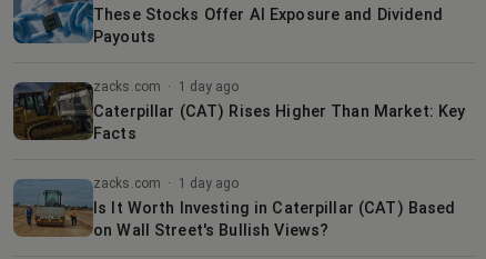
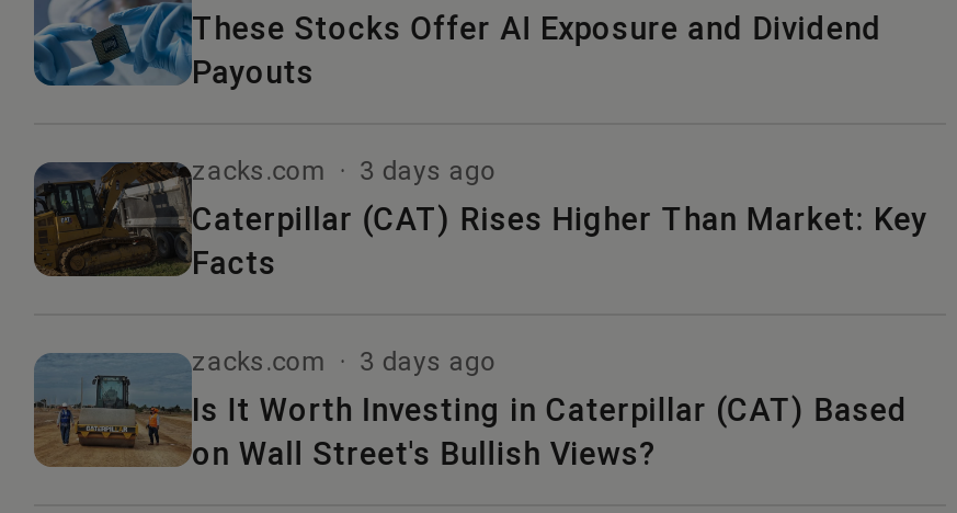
[93,79,239,94] zacks.com · 1 day ago -> [192,156,496,186] zacks.com · 3 days ago
[93,176,239,191] zacks.com · 1 day ago -> [192,346,496,377] zacks.com · 3 days ago

